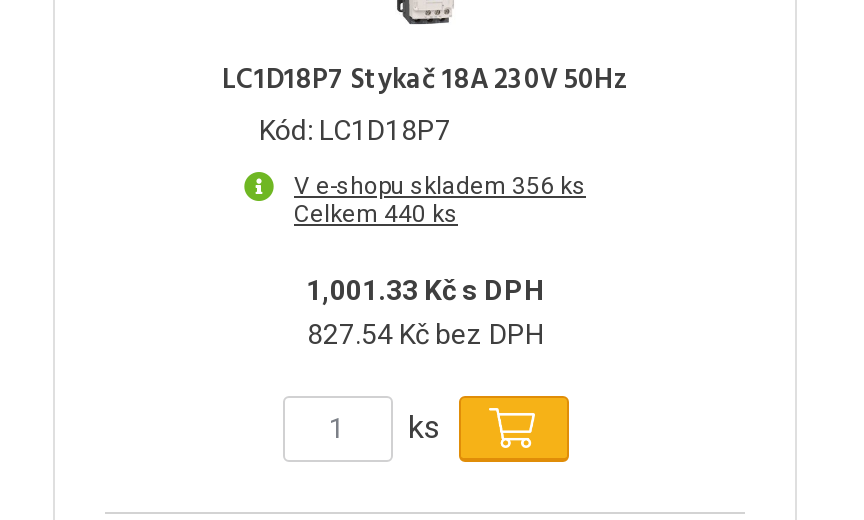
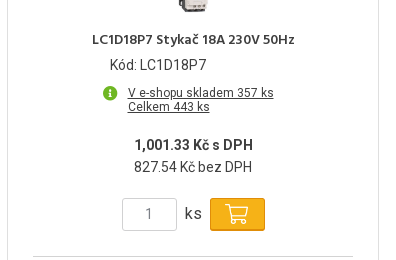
[294,171,586,199] V e-shopu skladem 356 ks -> [127,86,273,100] V e-shopu skladem 357 ks
[294,199,458,227] Celkem 440 ks -> [127,100,209,114] Celkem 443 ks

